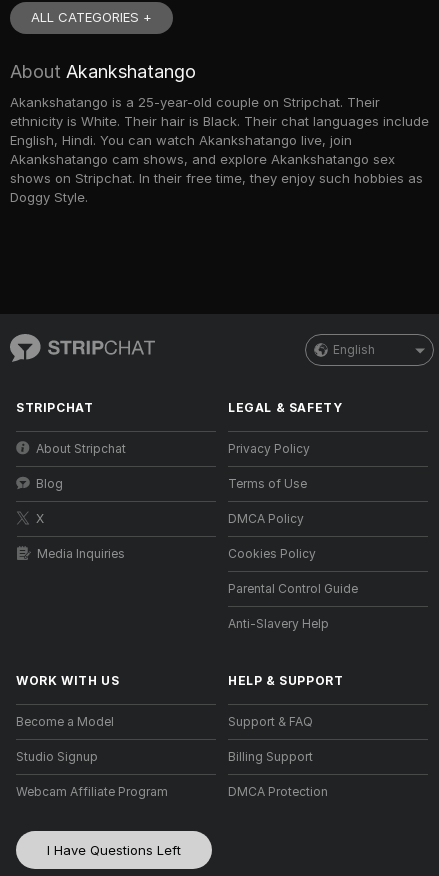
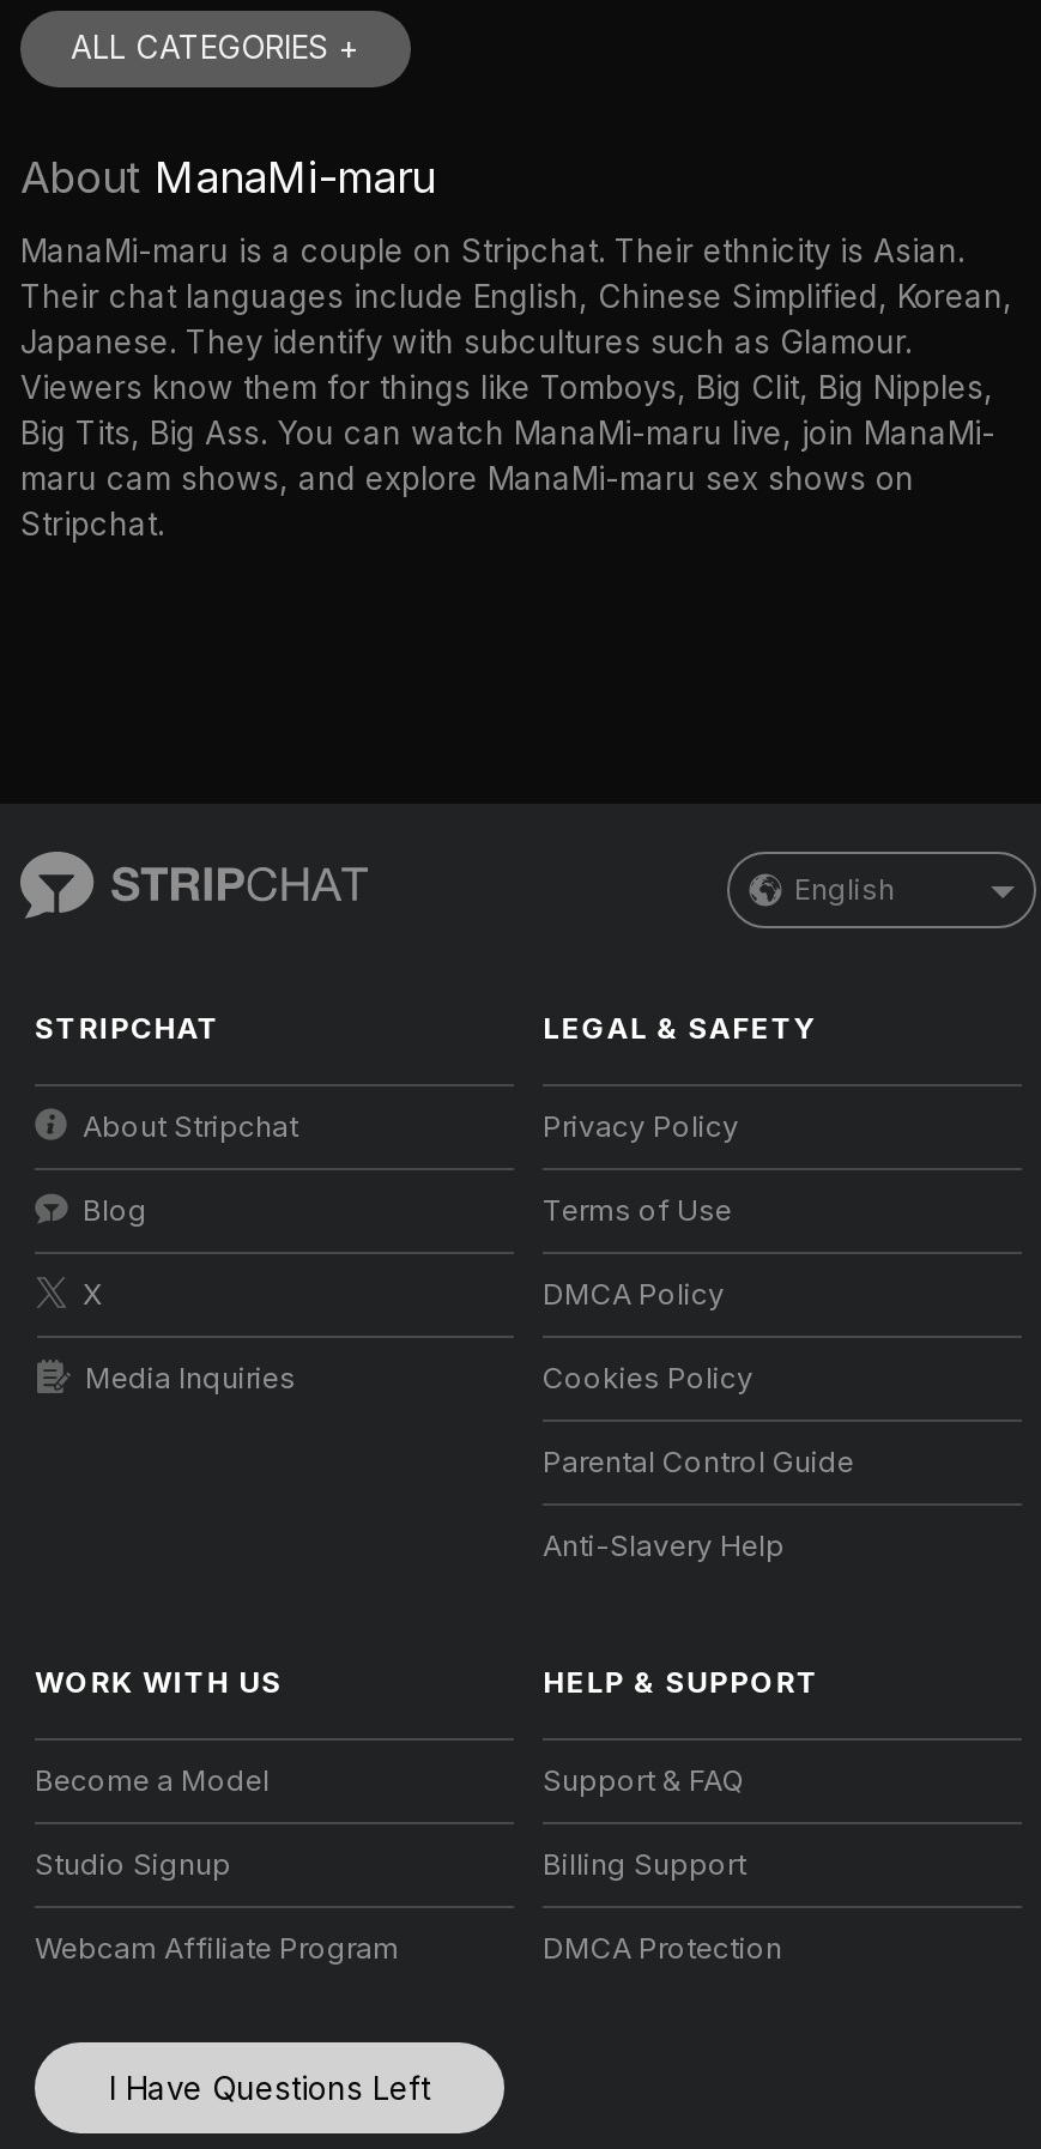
[10,61,196,82] About Akankshatango -> [20,153,435,203] About ManaMi-maru
[10,94,429,205] Akankshatango is a 25-year-old couple on Stripchat. Their | ethnicity is White. Their hair is Black. Their chat languages include | English, Hindi. You can watch Akankshatango live, join | Akankshatango cam shows, and explore Akankshatango sex | shows on Stripchat. In their free time, they enjoy such hobbies as | Doggy Style. -> [20,232,1012,543] ManaMi-maru is a couple on Stripchat. Their ethnicity is Asian. | Their chat languages include English, Chinese Simplified, Korean, | Japanese. They identify with subcultures such as Glamour. | Viewers know them for things like Tomboys, Big Clit, Big Nipples, | Big Tits, Big Ass. You can watch ManaMi-maru live, join ManaMi- | maru cam shows, and explore ManaMi-maru sex shows on | Stripchat.

